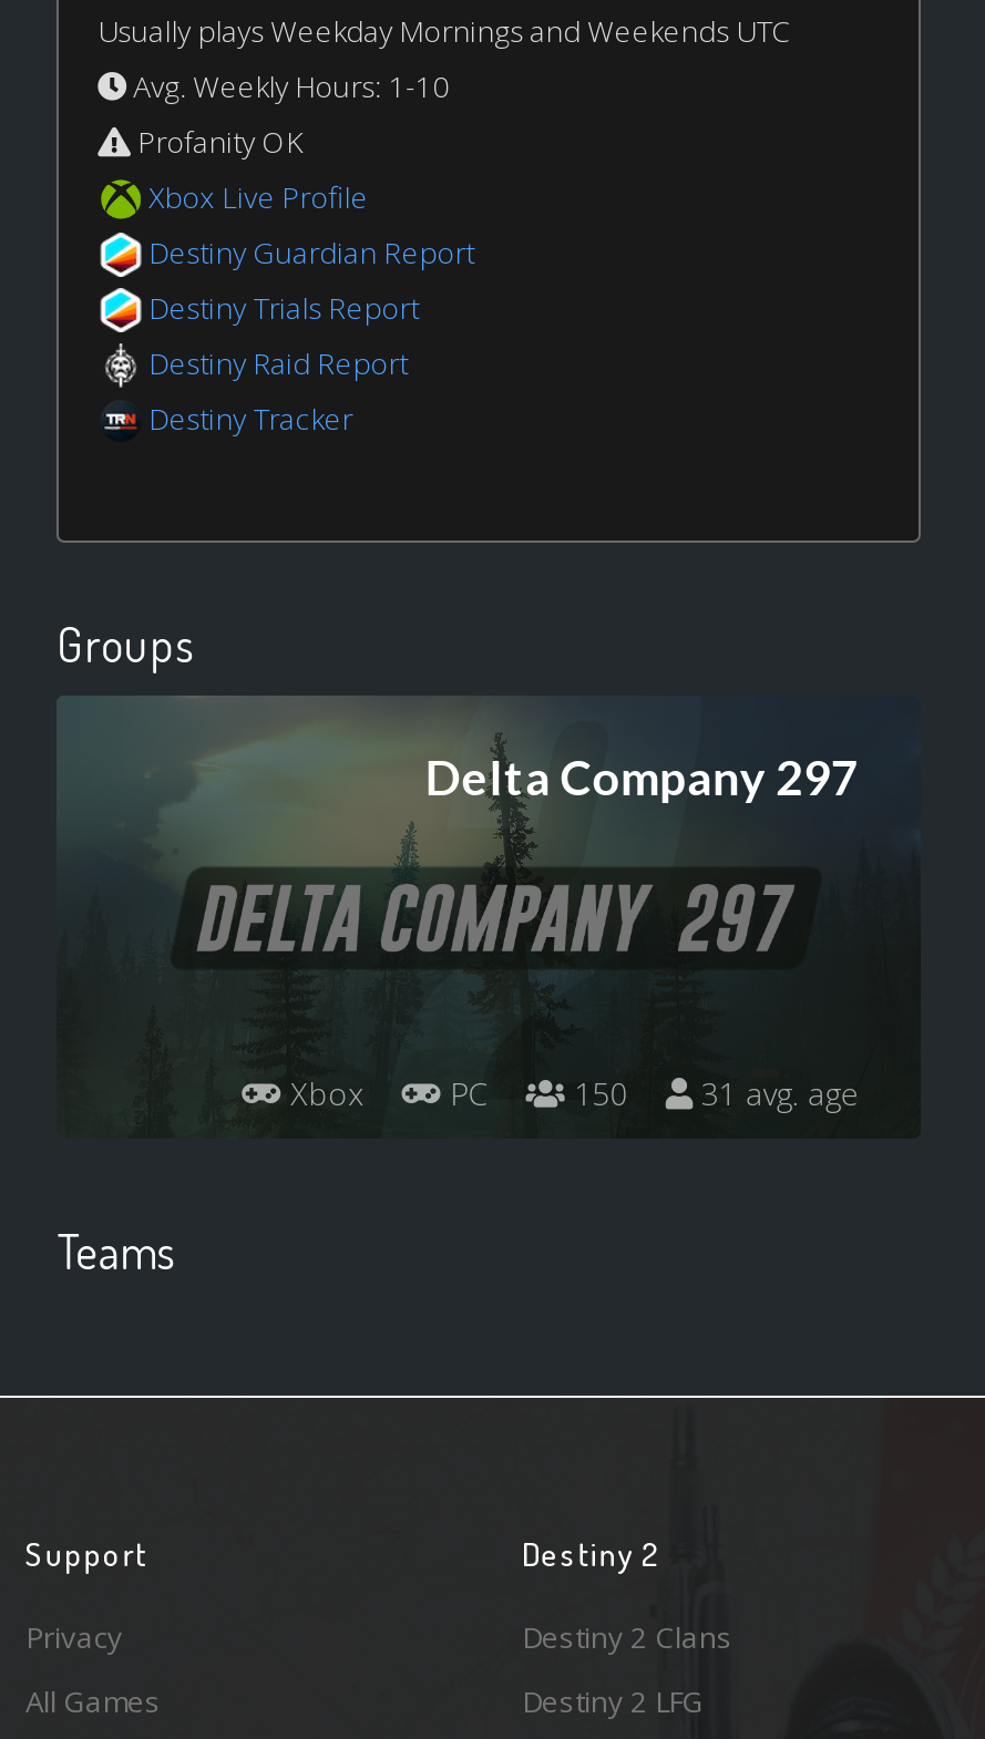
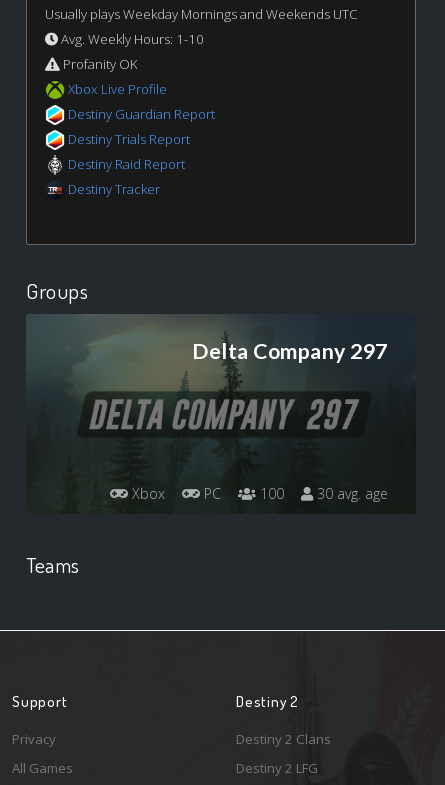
[566,1072,628,1114] 150 -> [256,484,284,503] 100
[692,1072,858,1114] 31 avg. age -> [313,484,388,503] 30 avg. age

